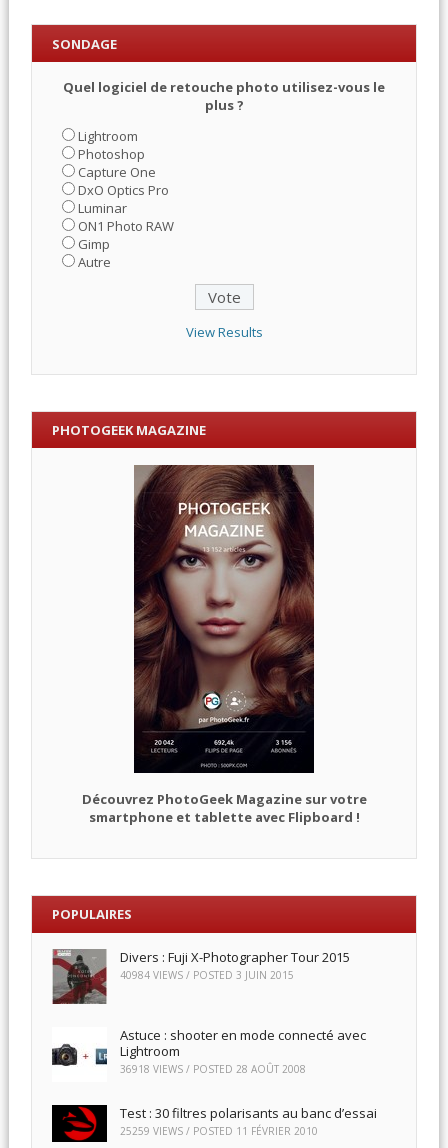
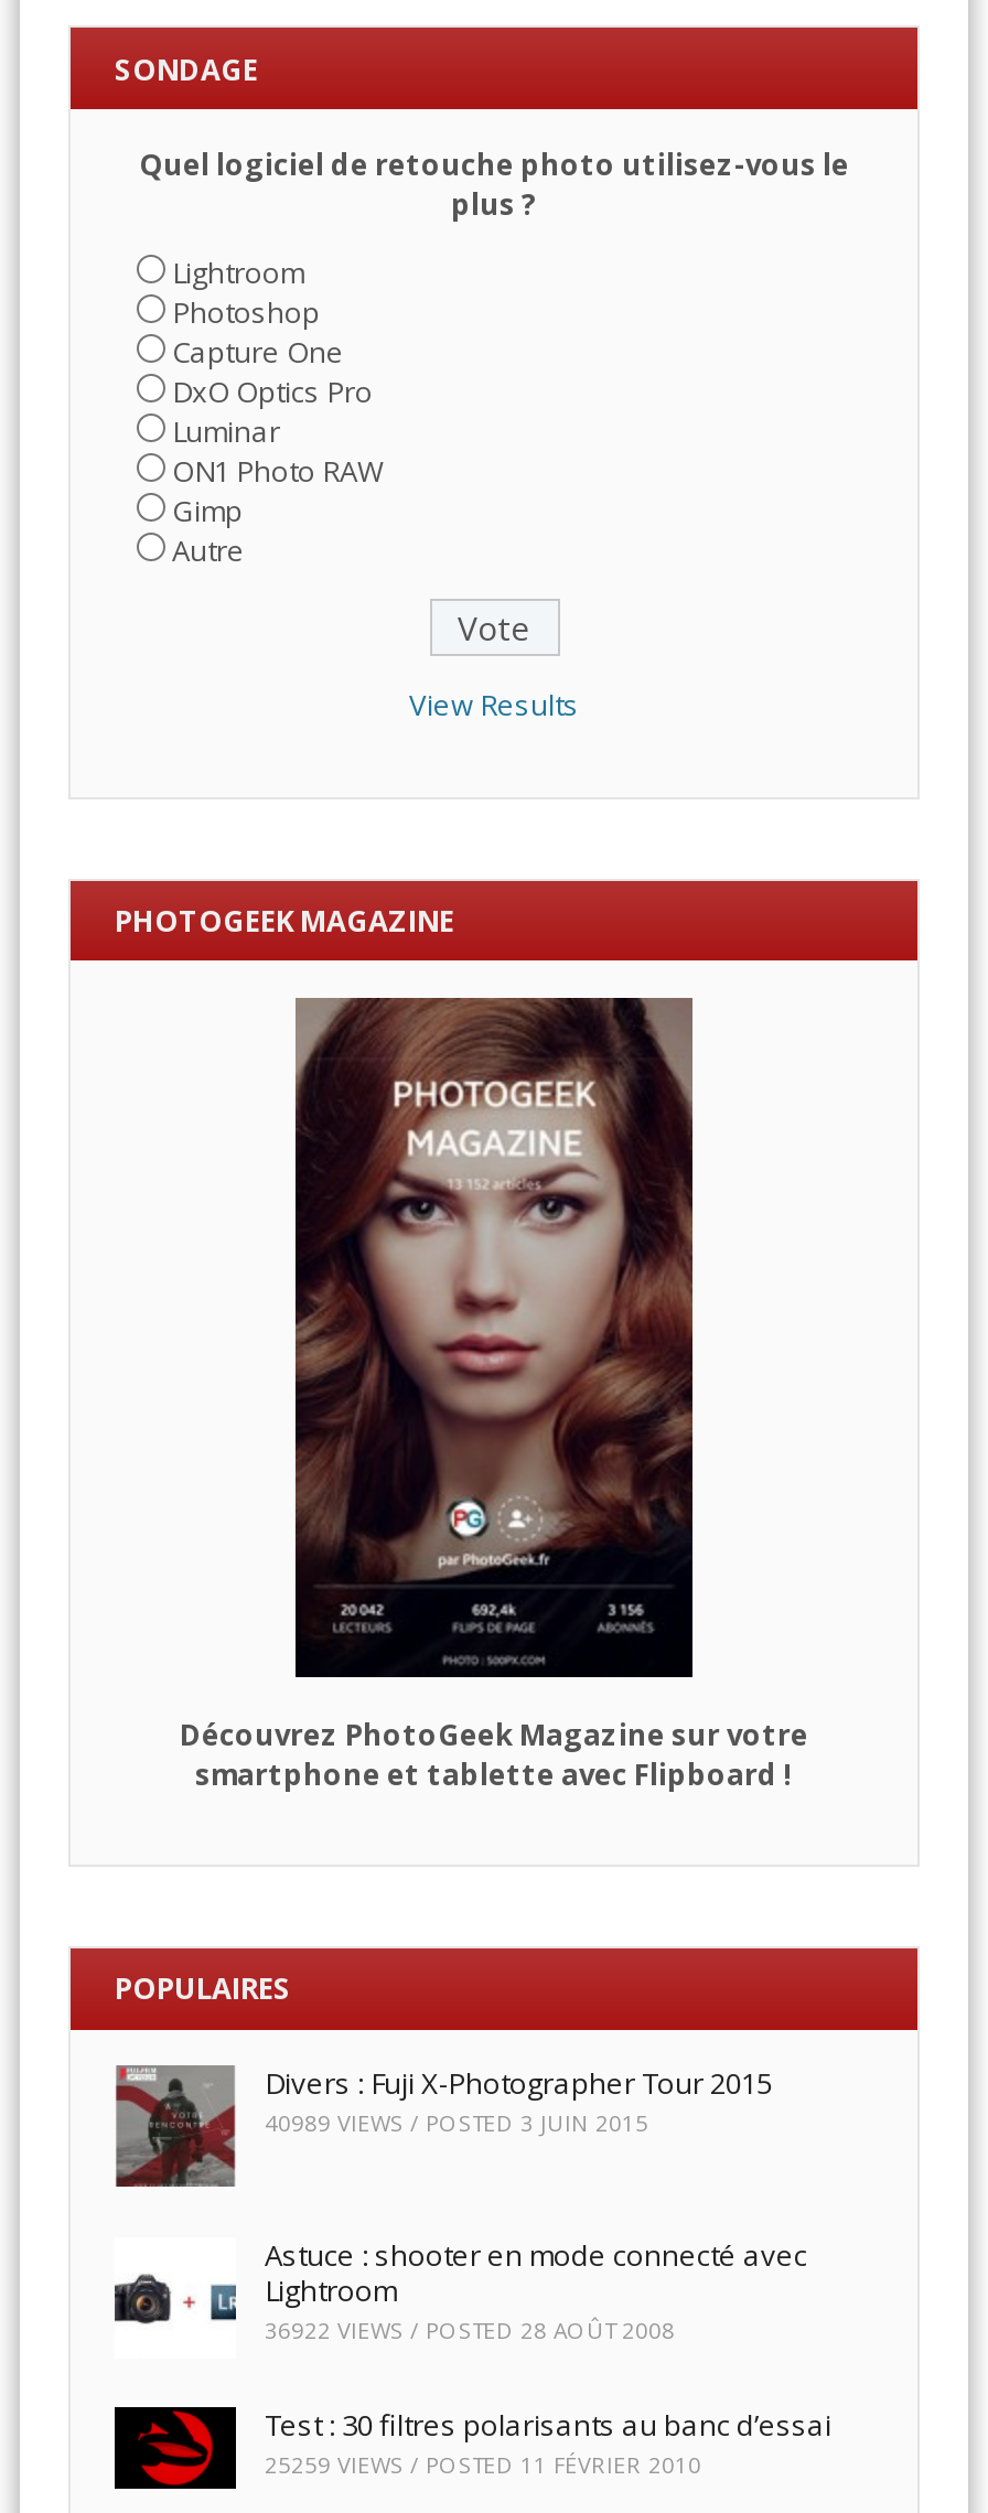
[120,968,294,982] 40984 VIEWS / POSTED 3 JUIN 2015 -> [265,2107,648,2138] 40989 VIEWS / POSTED 3 JUIN 2015
[120,1062,306,1076] 36918 VIEWS / POSTED 28 AOÛT 2008 -> [265,2314,675,2345] 36922 VIEWS / POSTED 28 AOÛT 2008

